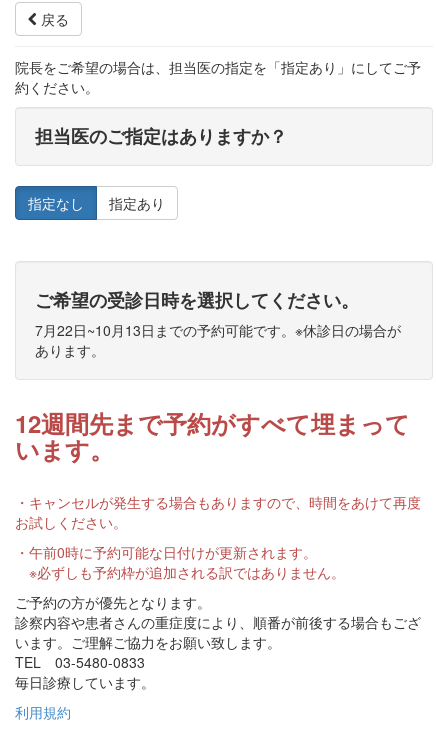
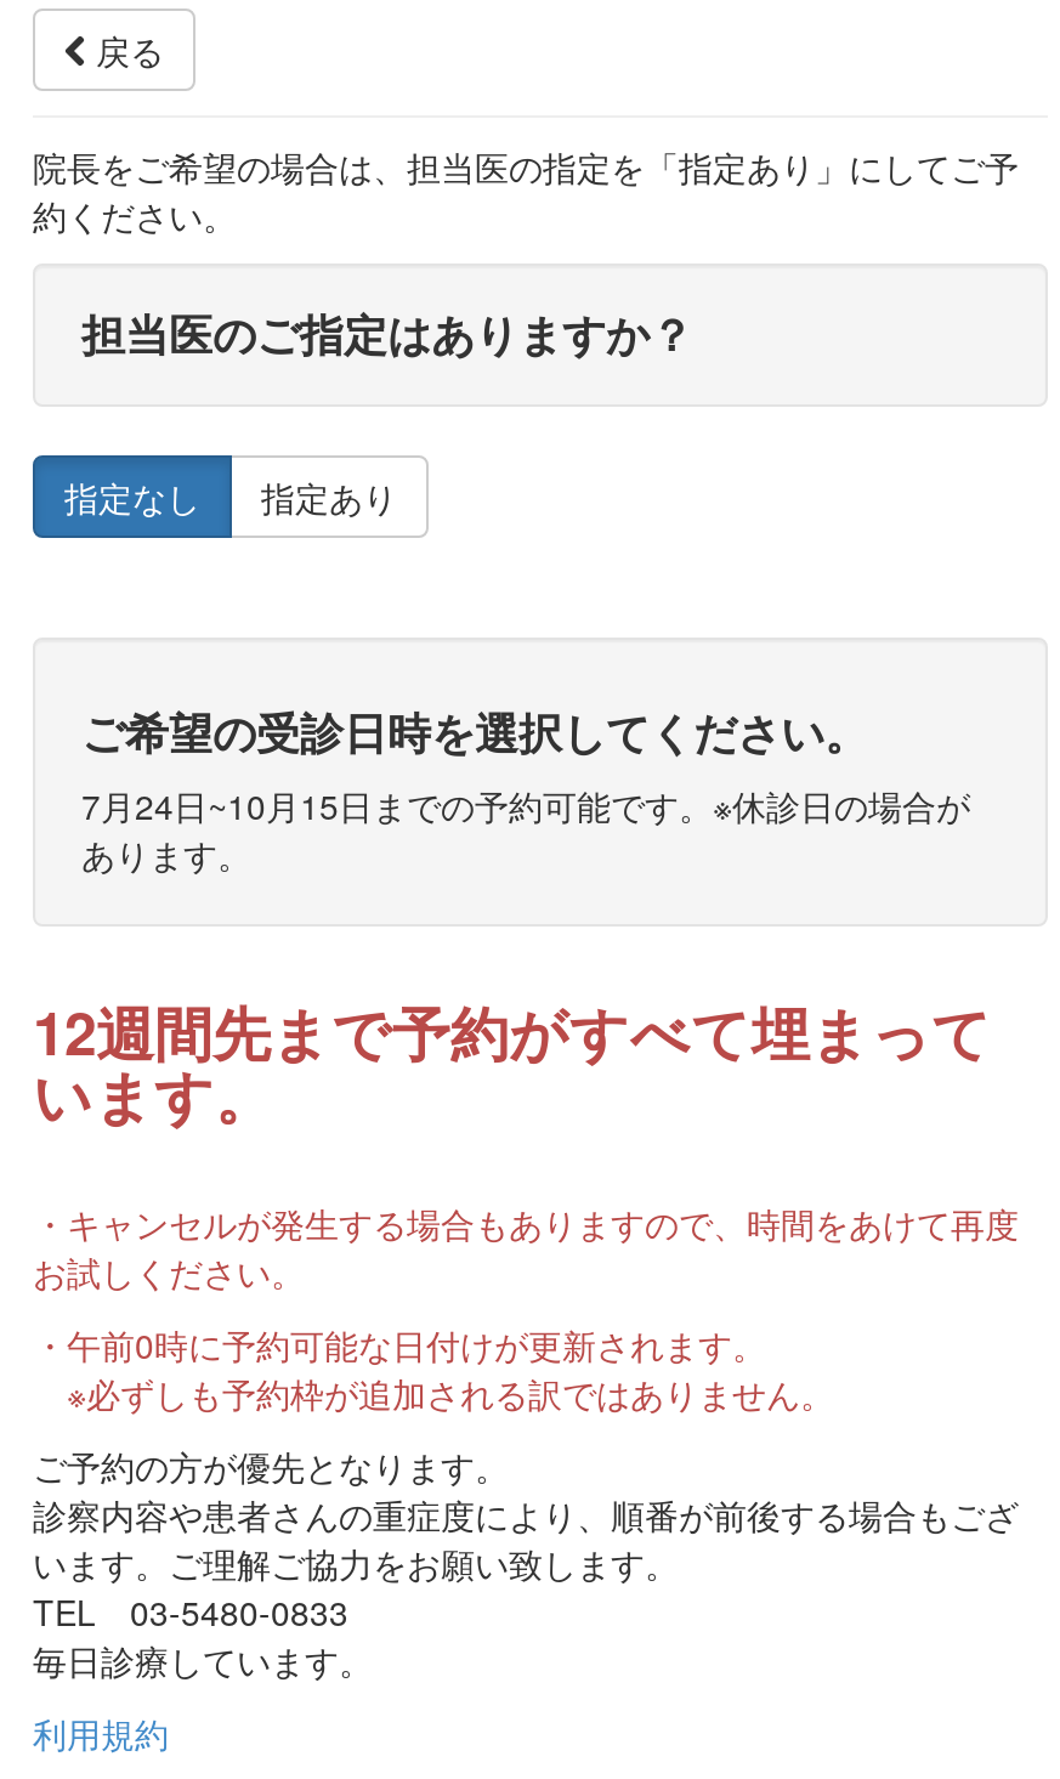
[35,320,401,340] 7月22日~10月13日までの予約可能です。※休診日の場合が -> [81,781,970,829] 7月24日~10月15日までの予約可能です。※休診日の場合が

